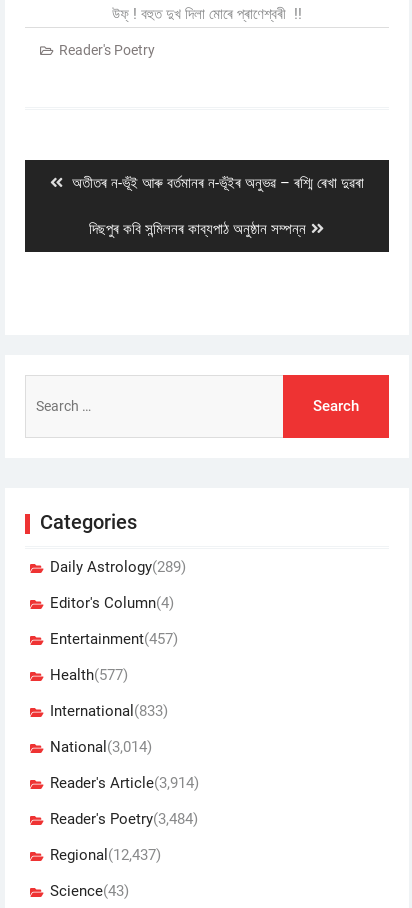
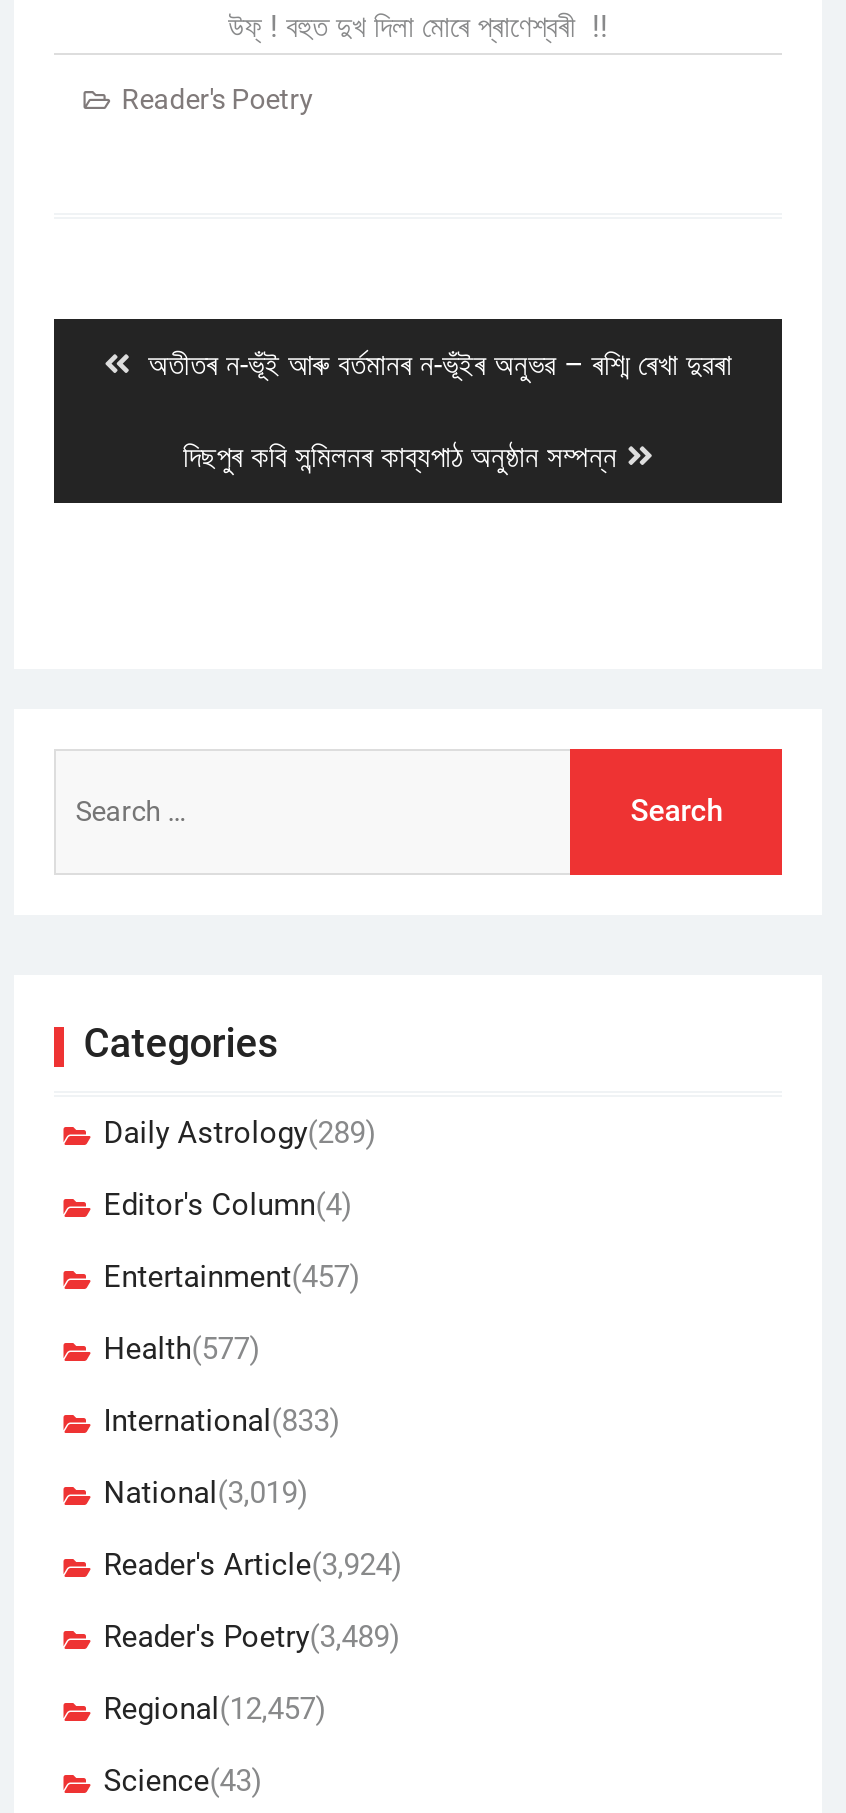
[50,737,152,755] National(3,014) -> [103,1475,307,1511] National(3,019)
[50,773,199,791] Reader's Article(3,914) -> [103,1547,401,1583] Reader's Article(3,924)
[50,809,198,827] Reader's Poetry(3,484) -> [103,1619,399,1655] Reader's Poetry(3,489)
[50,845,161,863] Regional(12,437) -> [103,1691,325,1727] Regional(12,457)

